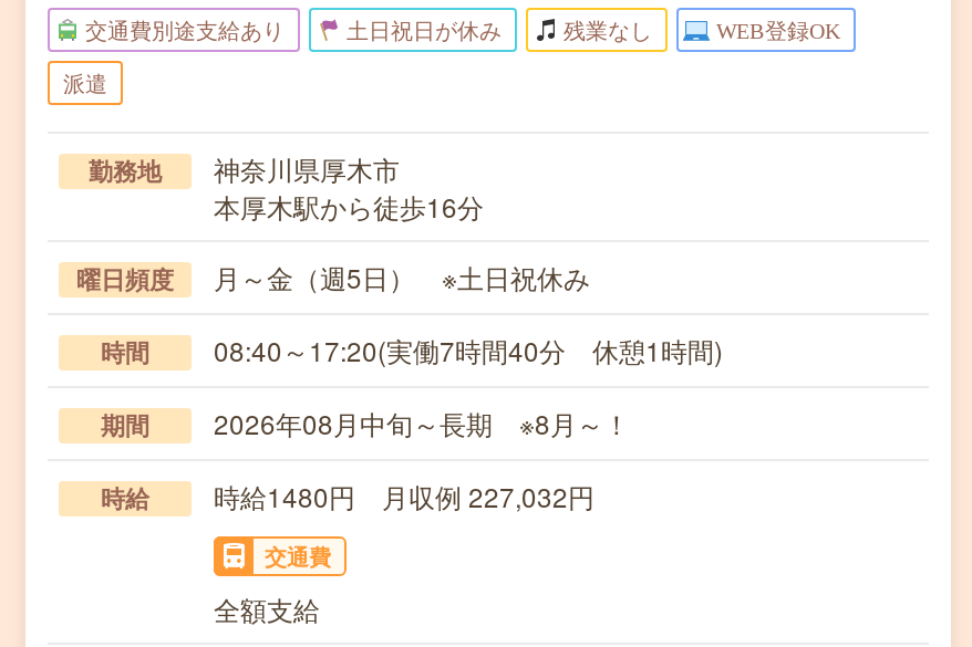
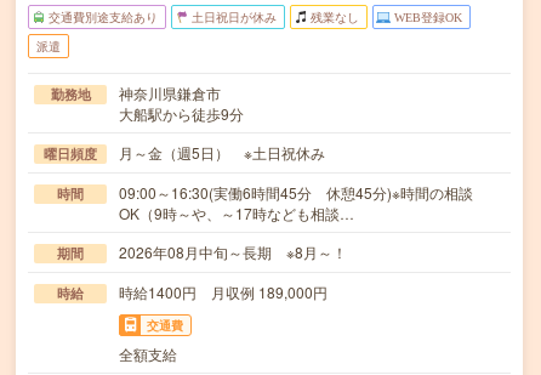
[214,149,484,225] 神奈川県厚木市 | 本厚木駅から徒歩16分 -> [119,83,244,124] 神奈川県鎌倉市 | 大船駅から徒歩9分
[214,331,723,368] 08:40～17:20(実働7時間40分 休憩1時間) -> [119,182,473,223] 09:00～16:30(実働6時間45分 休憩45分)※時間の相談 | OK（9時～や、～17時なども相談…
[214,477,594,514] 時給1480円 月収例 227,032円 -> [119,282,328,302] 時給1400円 月収例 189,000円

